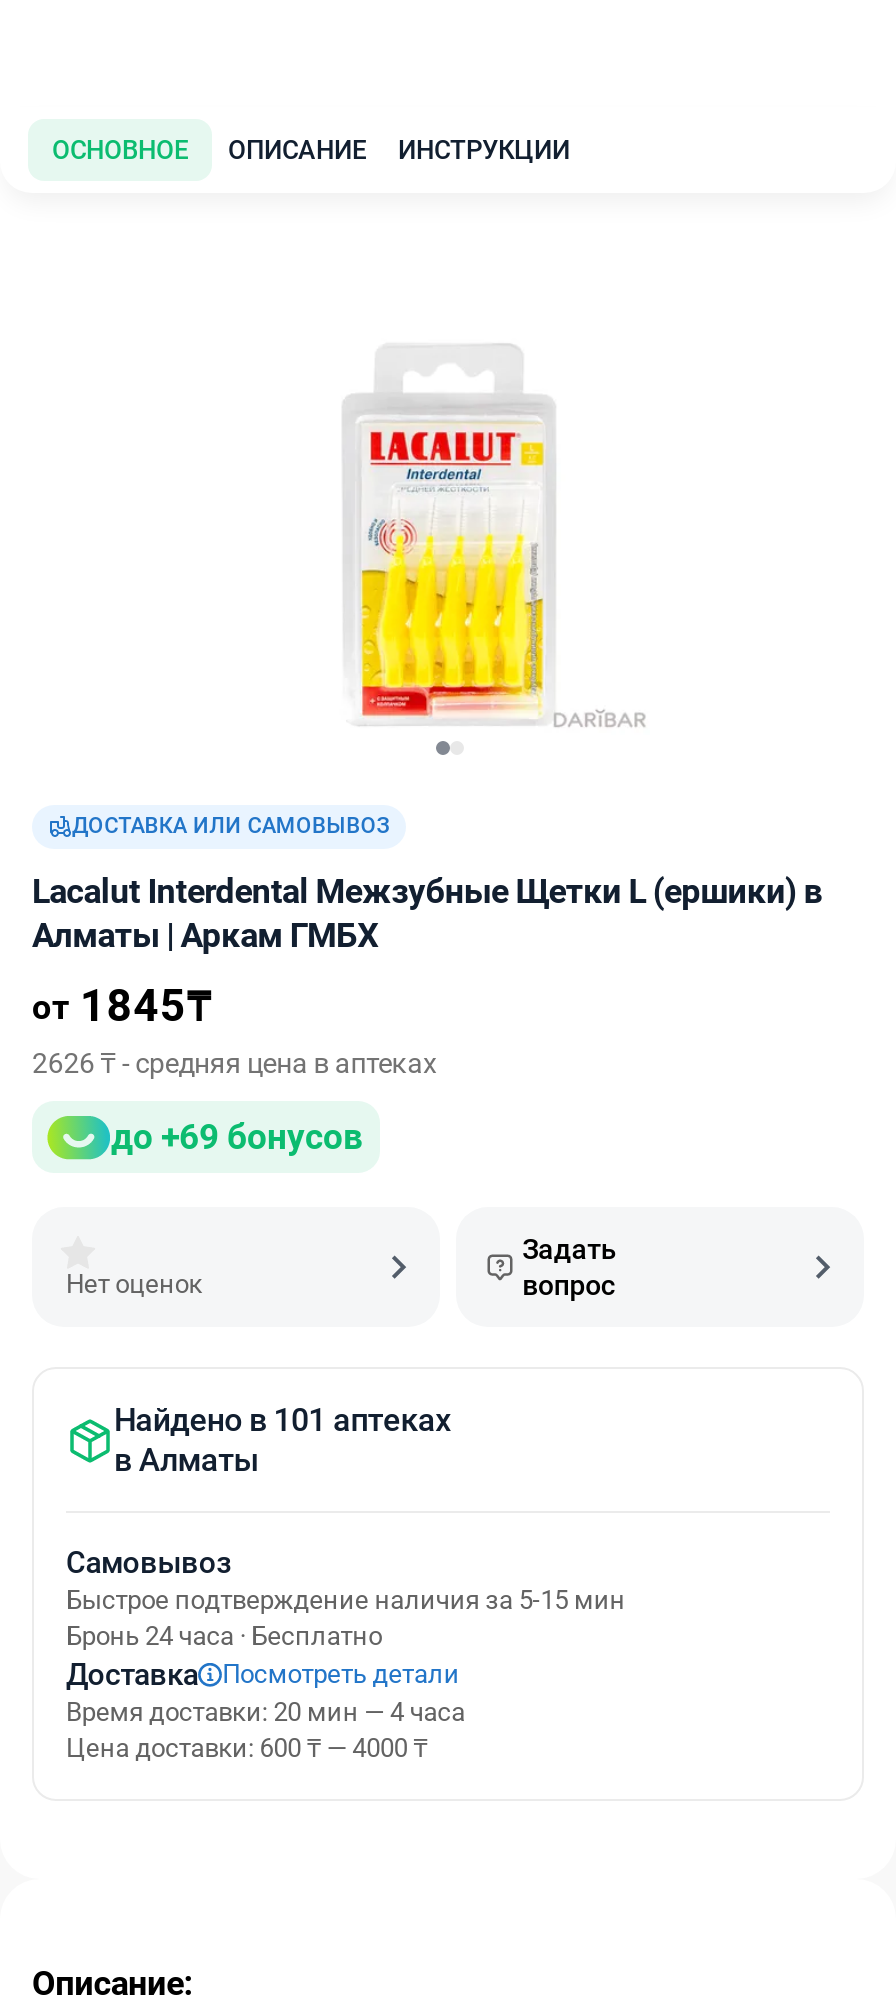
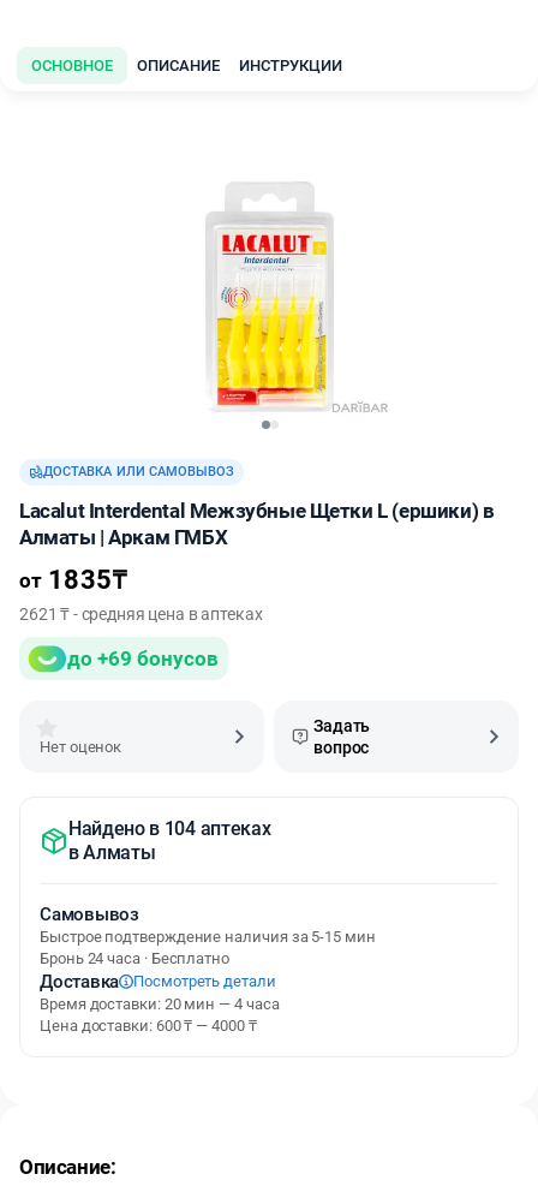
[32,981,213,1031] от 1845₸ -> [19,565,128,595] от 1835₸
[32,1047,437,1079] 2626 ₸ - средняя цена в аптеках -> [19,604,262,624] 2621 ₸ - средняя цена в аптеках
[114,1401,451,1439] Найдено в 101 аптеках -> [68,817,271,840] Найдено в 104 аптеках

